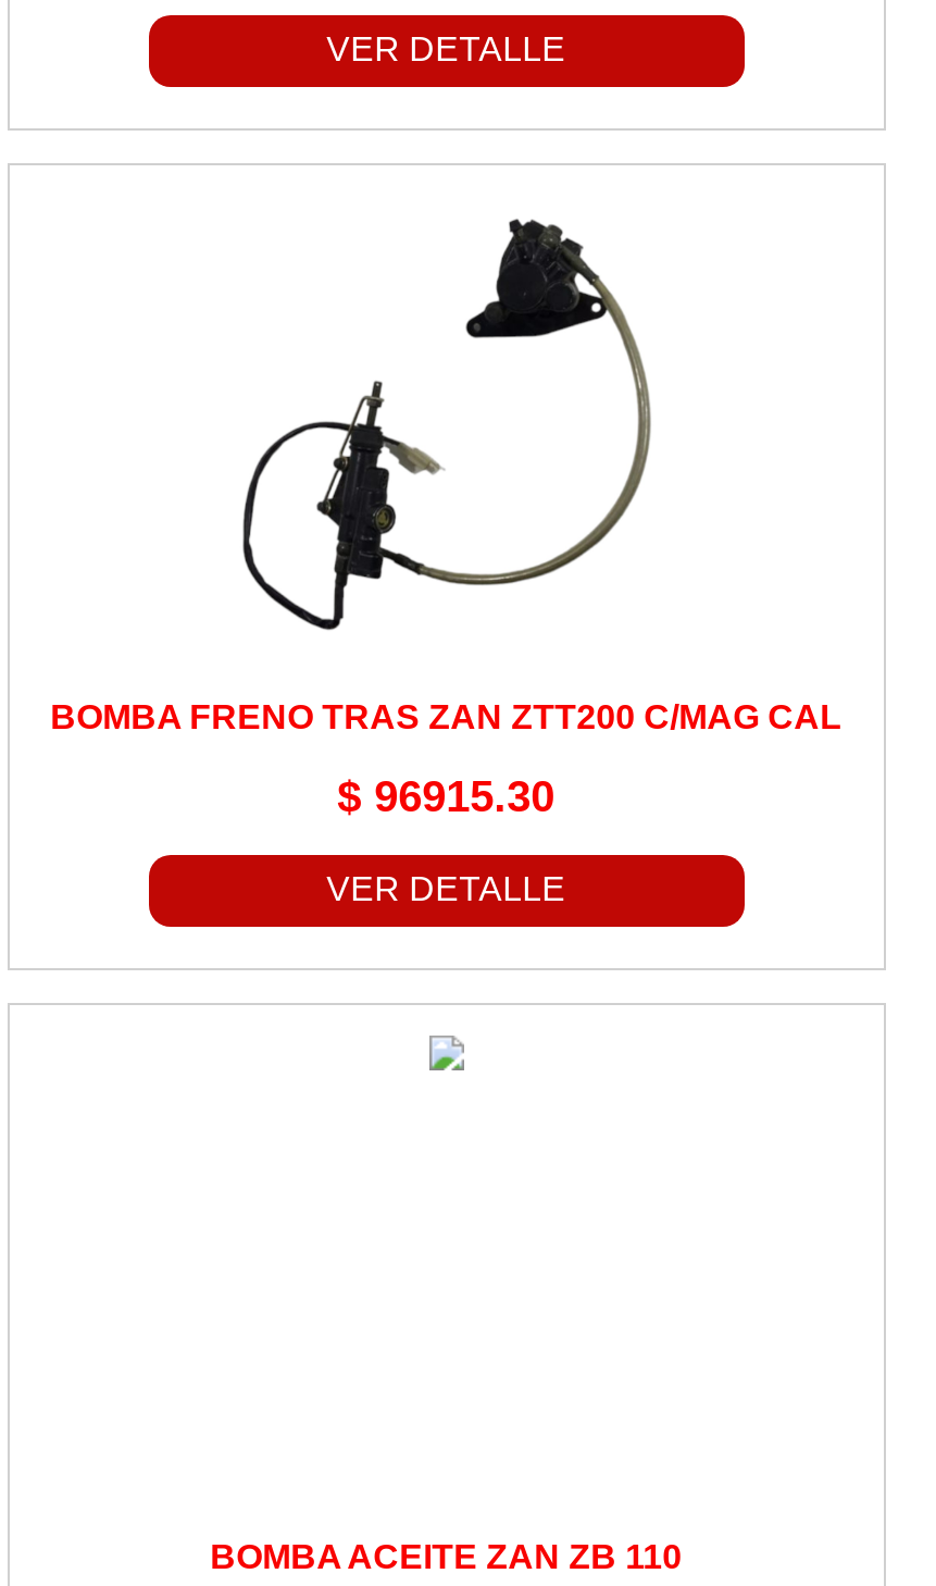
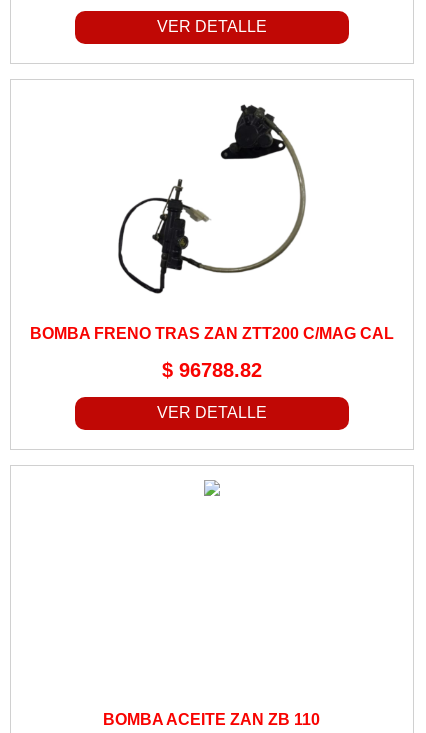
[337,772,555,820] $ 96915.30 -> [162,359,262,381] $ 96788.82

